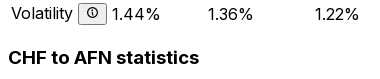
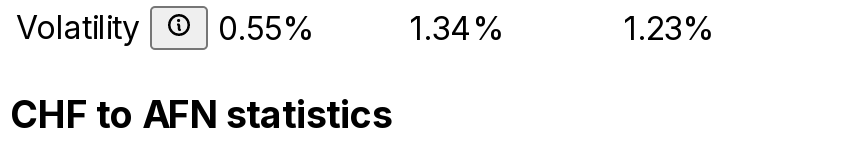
[11,3,161,24] Volatility 1.44% -> [16,6,314,47] Volatility 0.55%
[208,4,254,24] 1.36% -> [410,7,504,47] 1.34%
[315,4,360,24] 1.22% -> [624,7,714,47] 1.23%

